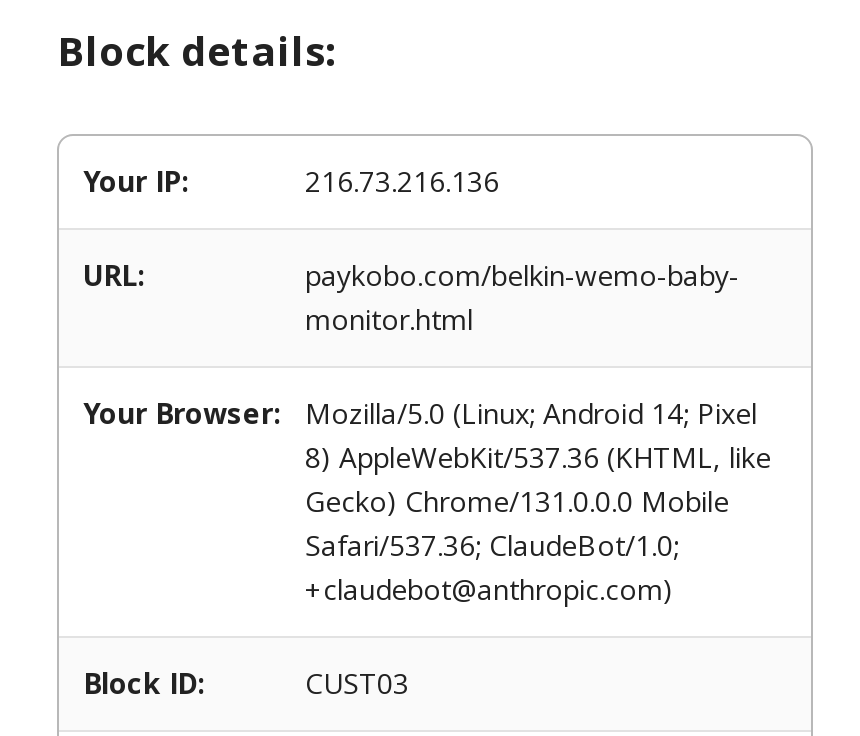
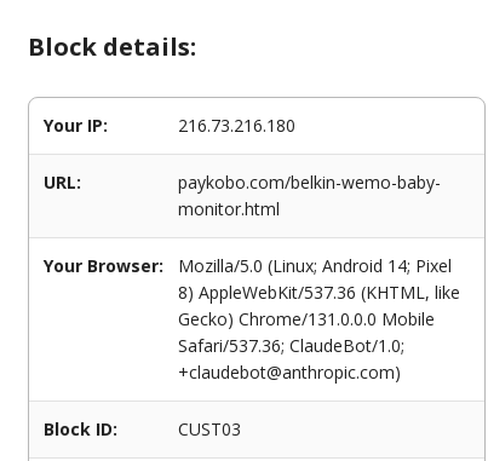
[305,162,499,200] 216.73.216.136 -> [178,114,295,137] 216.73.216.180

